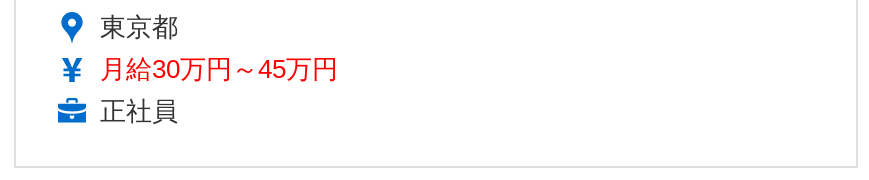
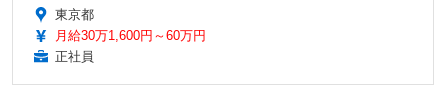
[100,54,338,84] 月給30万円～45万円 -> [55,28,206,43] 月給30万1,600円～60万円

